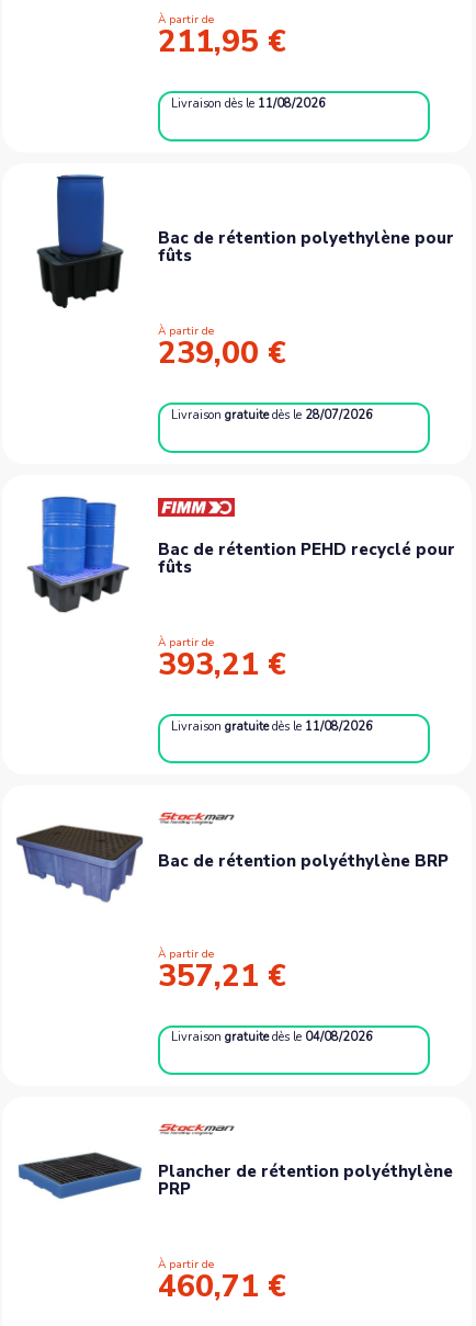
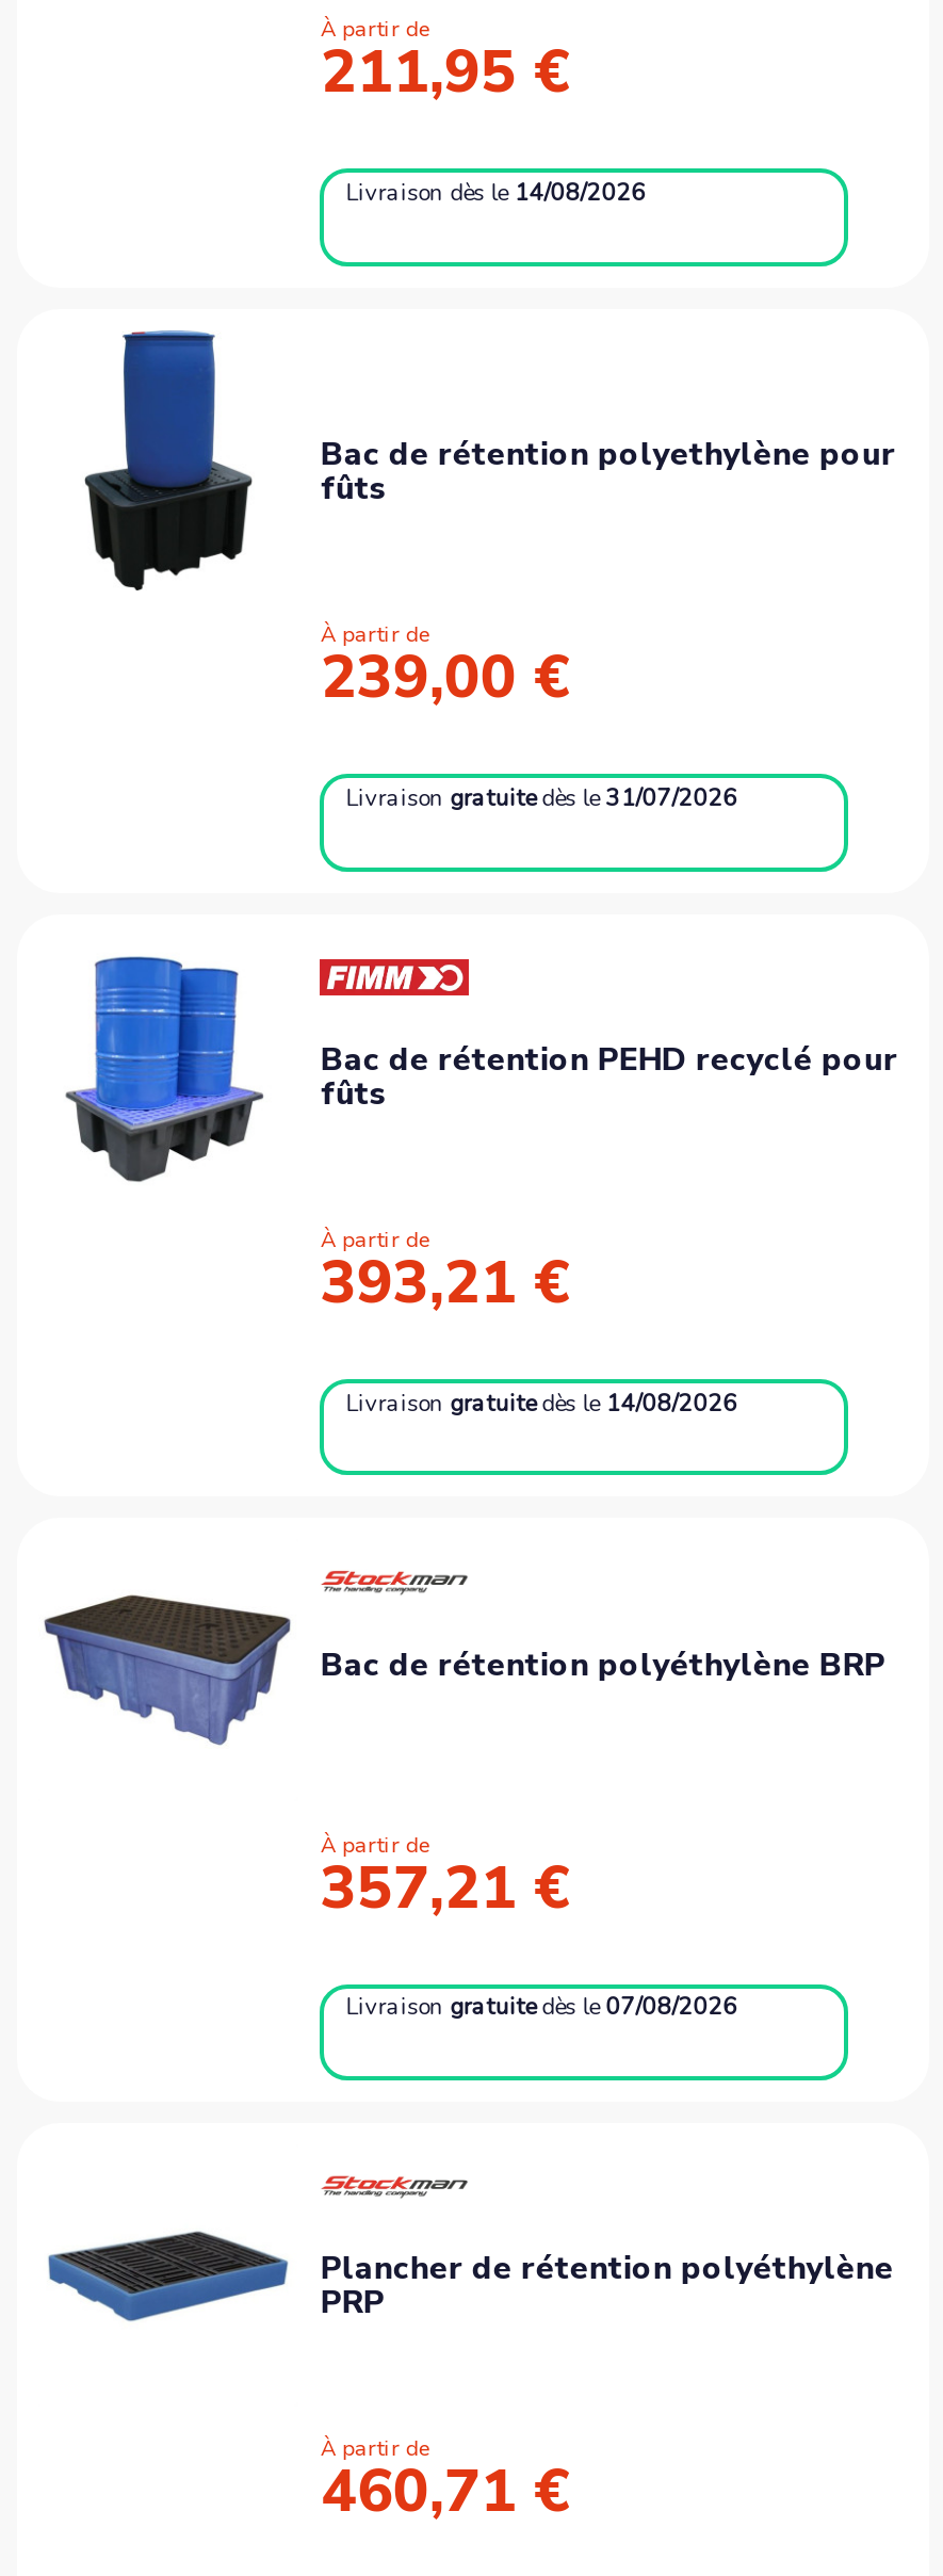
[171,95,326,112] Livraison dès le 11/08/2026 -> [346,177,646,209] Livraison dès le 14/08/2026
[171,407,373,423] Livraison gratuite dès le28/07/2026 -> [346,782,738,814] Livraison gratuite dès le31/07/2026
[171,718,373,734] Livraison gratuite dès le 11/08/2026 -> [346,1387,738,1419] Livraison gratuite dès le 14/08/2026
[171,1029,373,1046] Livraison gratuite dès le04/08/2026 -> [346,1992,738,2023] Livraison gratuite dès le07/08/2026

